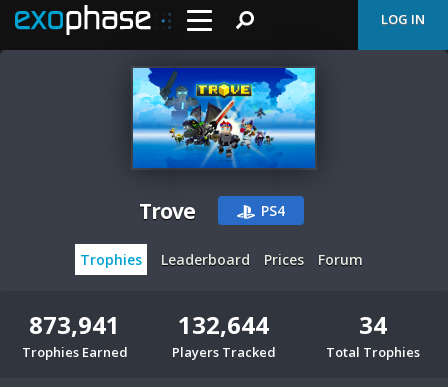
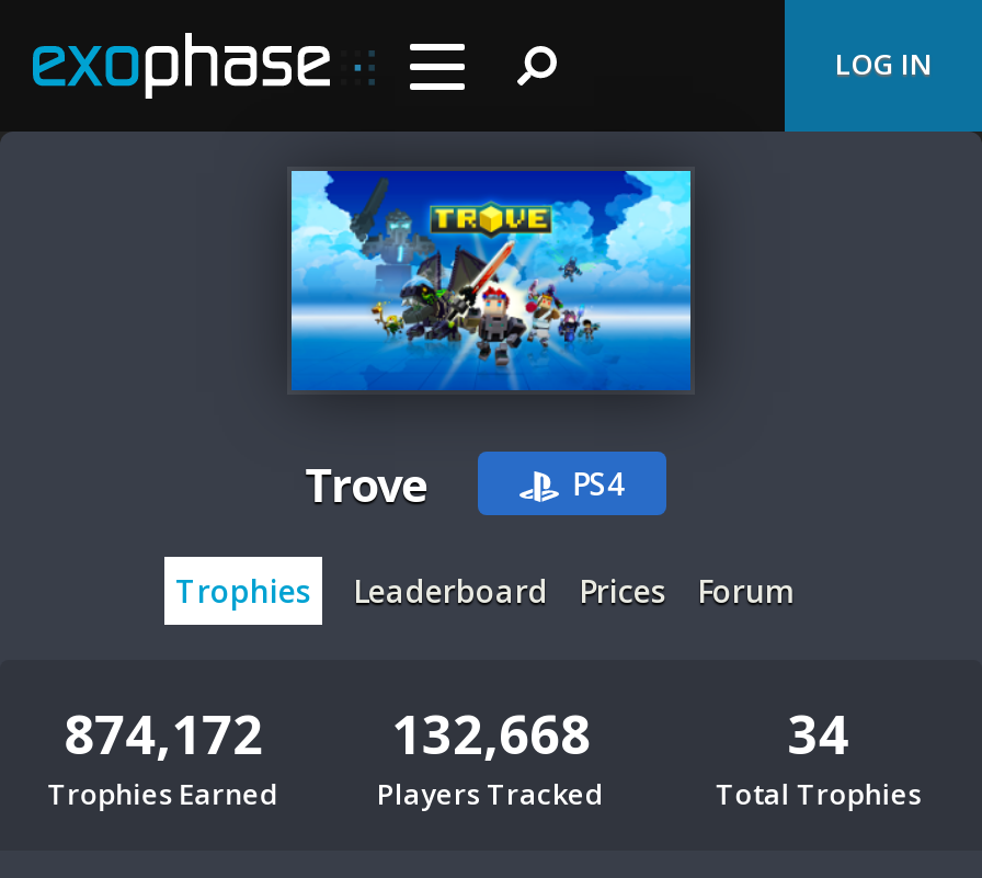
[29,308,120,341] 873,941 -> [64,697,263,769] 874,172
[178,308,269,341] 132,644 -> [391,697,591,769] 132,668

